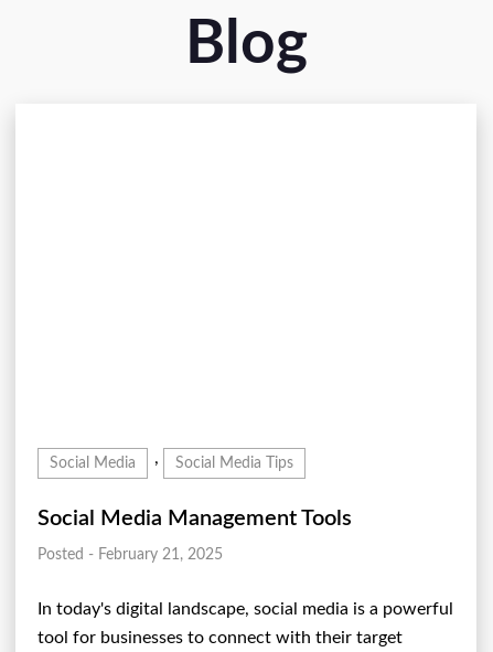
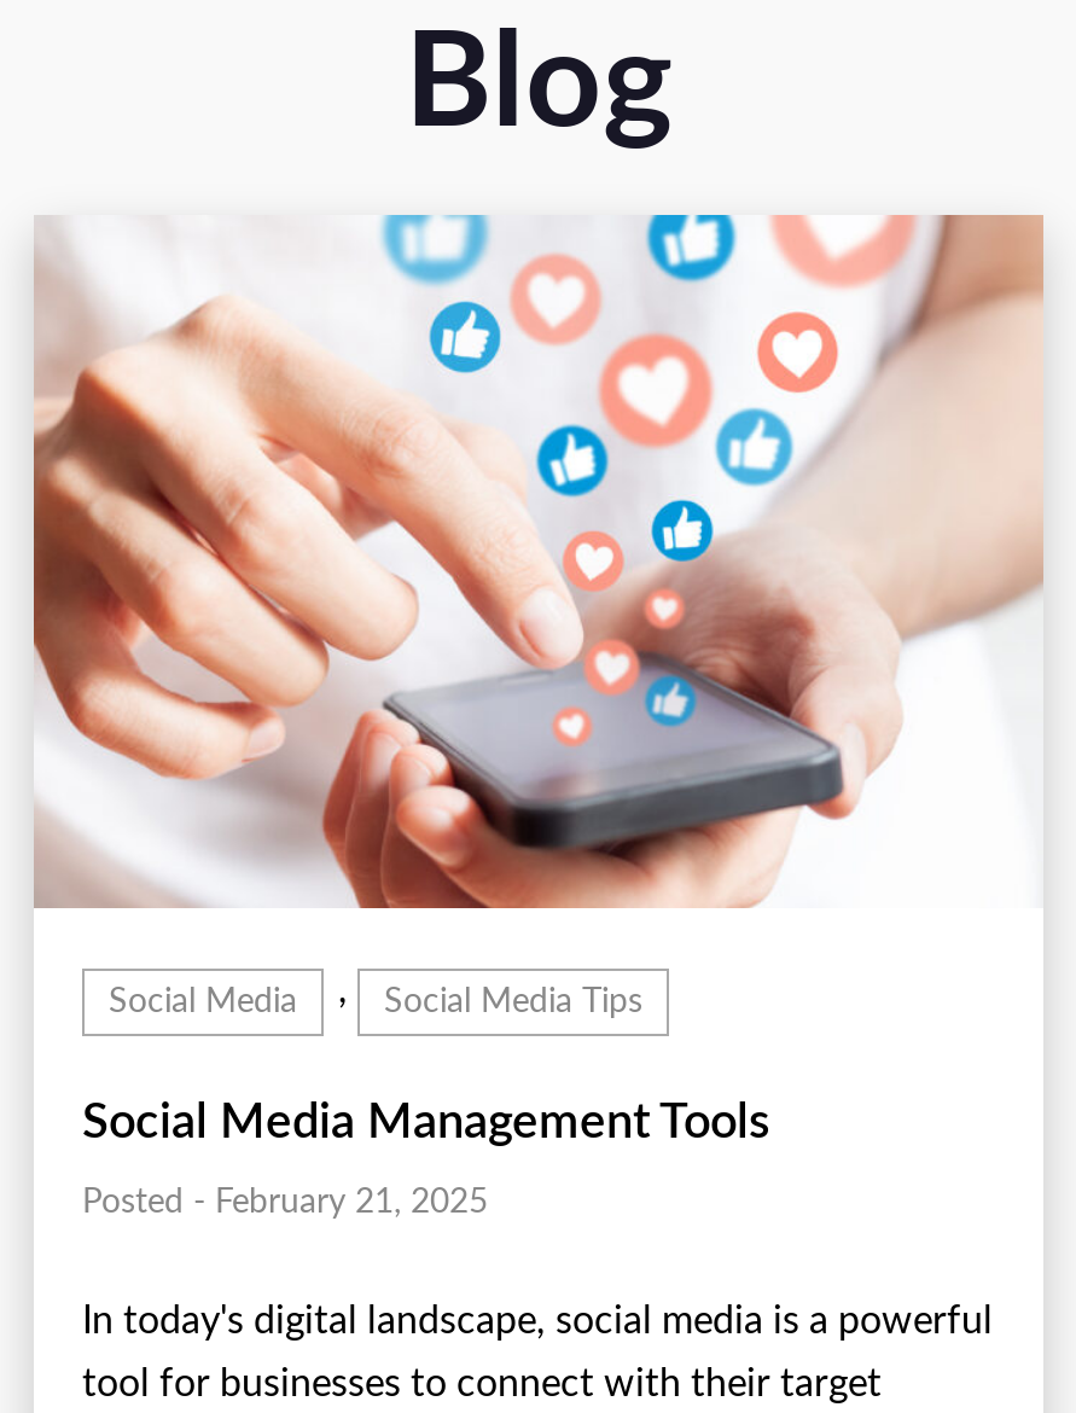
none -> [31,213,1046,911] [image]

